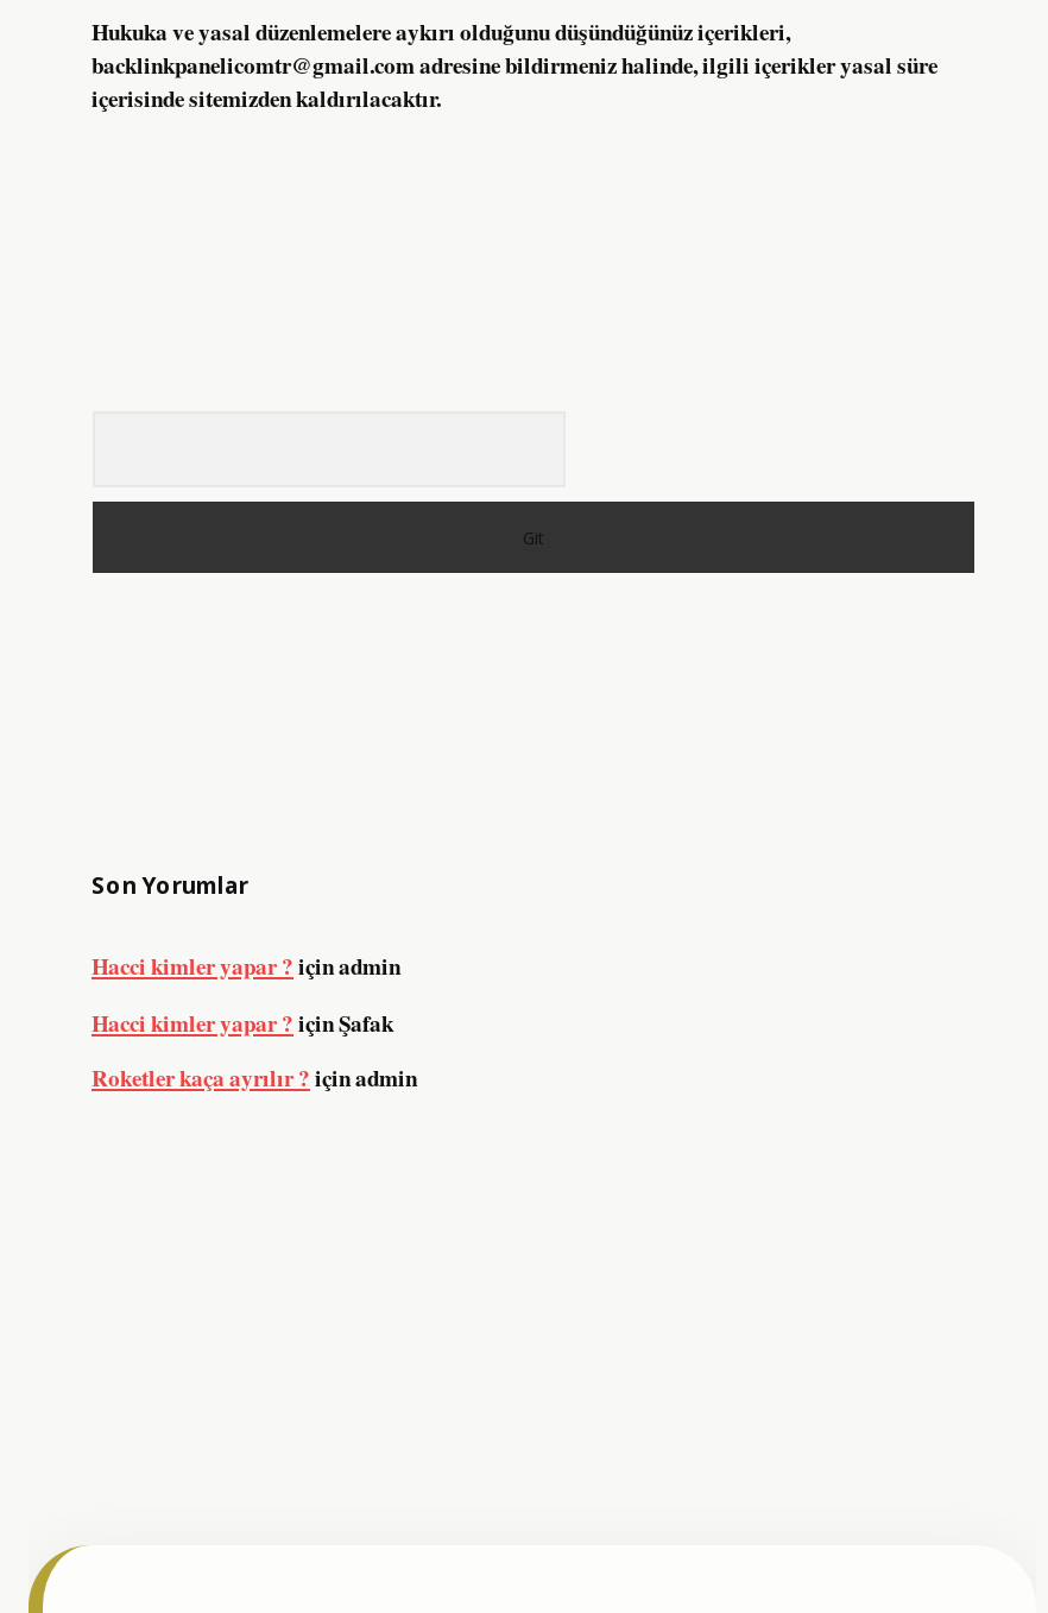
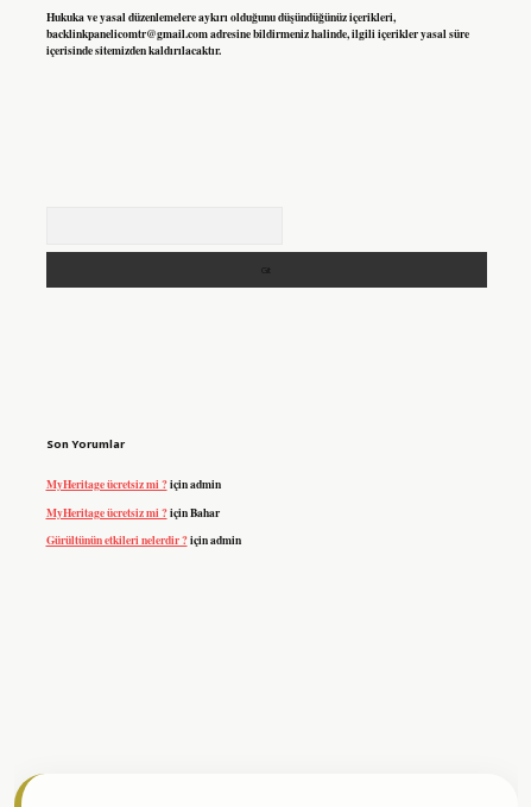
[91,949,400,982] Hacci kimler yapar ? içinadmin -> [46,476,220,492] MyHeritage ücretsiz mi ? içinadmin
[91,1005,393,1038] Hacci kimler yapar ? için Şafak -> [46,504,219,520] MyHeritage ücretsiz mi ? için Bahar
[91,1061,417,1094] Roketler kaça ayrılır ? içinadmin -> [46,532,241,548] Gürültünün etkileri nelerdir ? içinadmin

